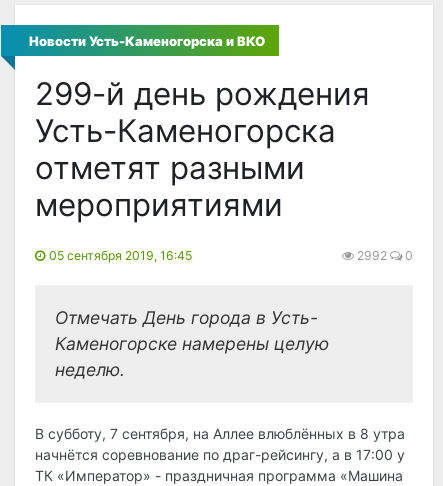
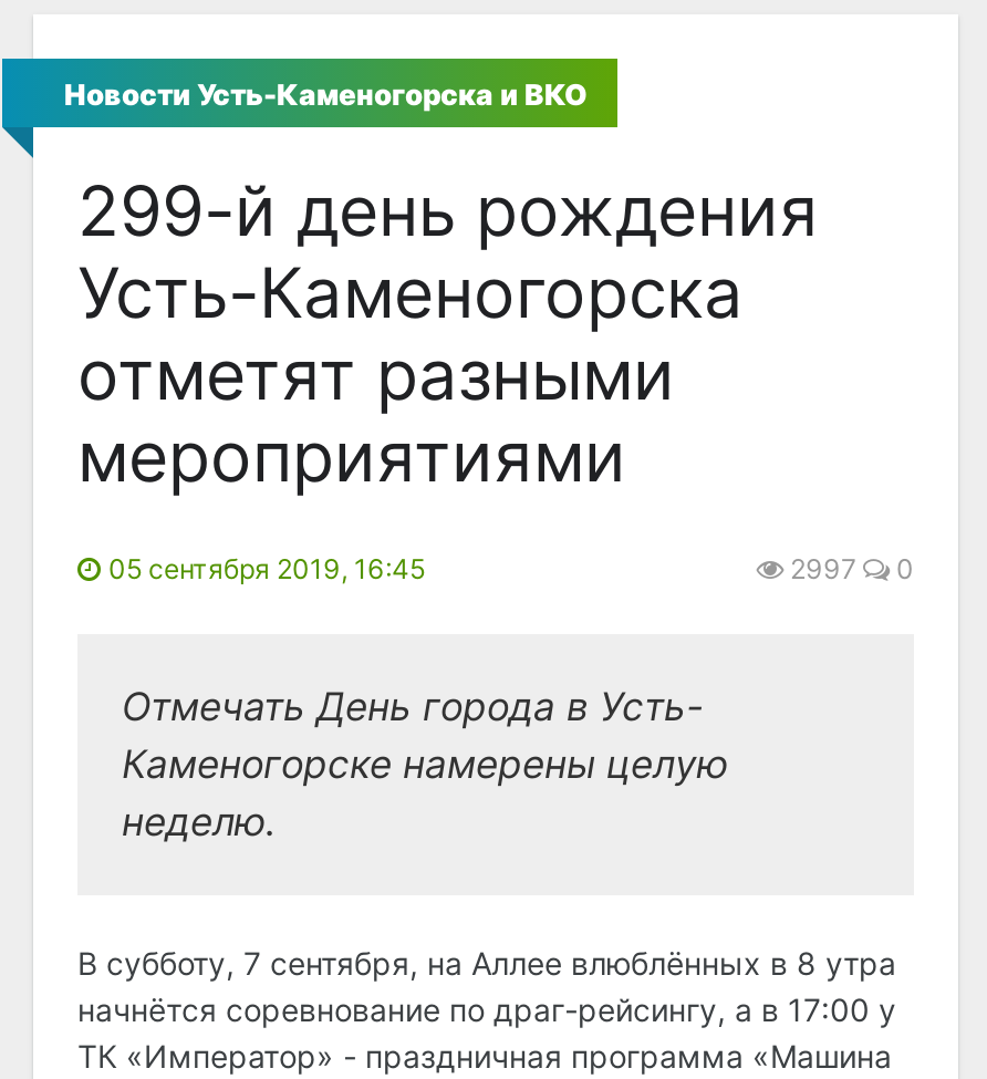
[354,248,413,263] 2992 0 -> [783,553,914,586] 2997 0

